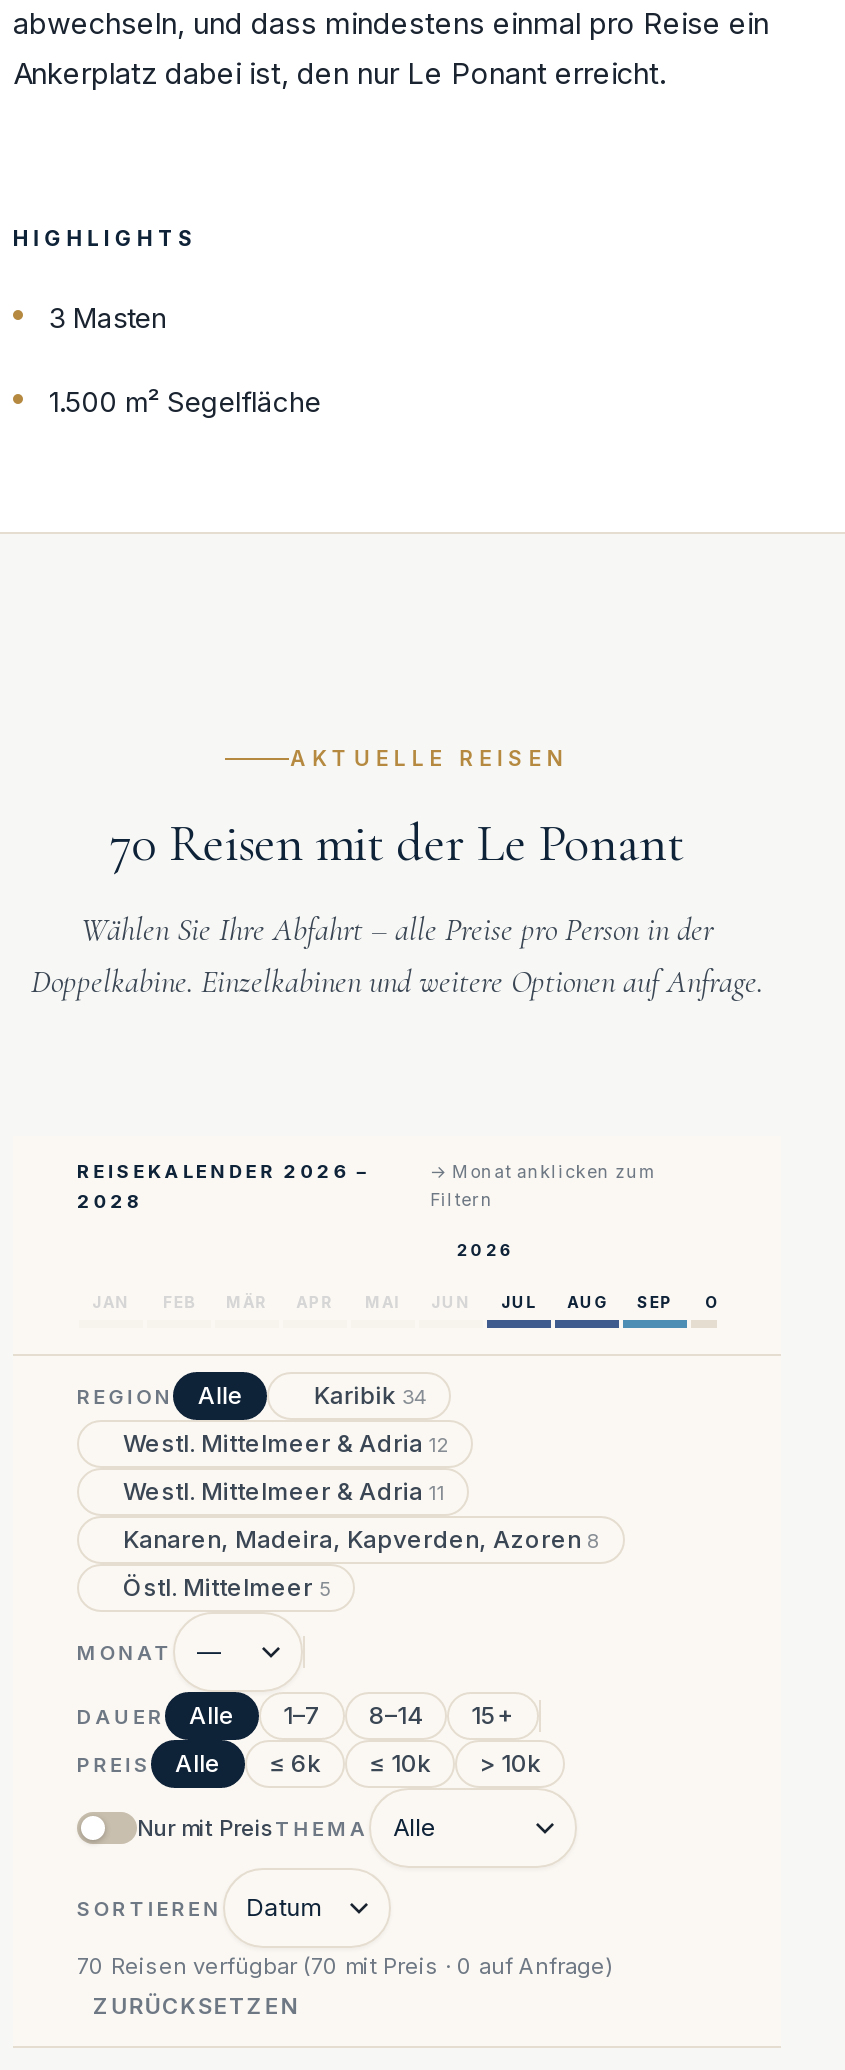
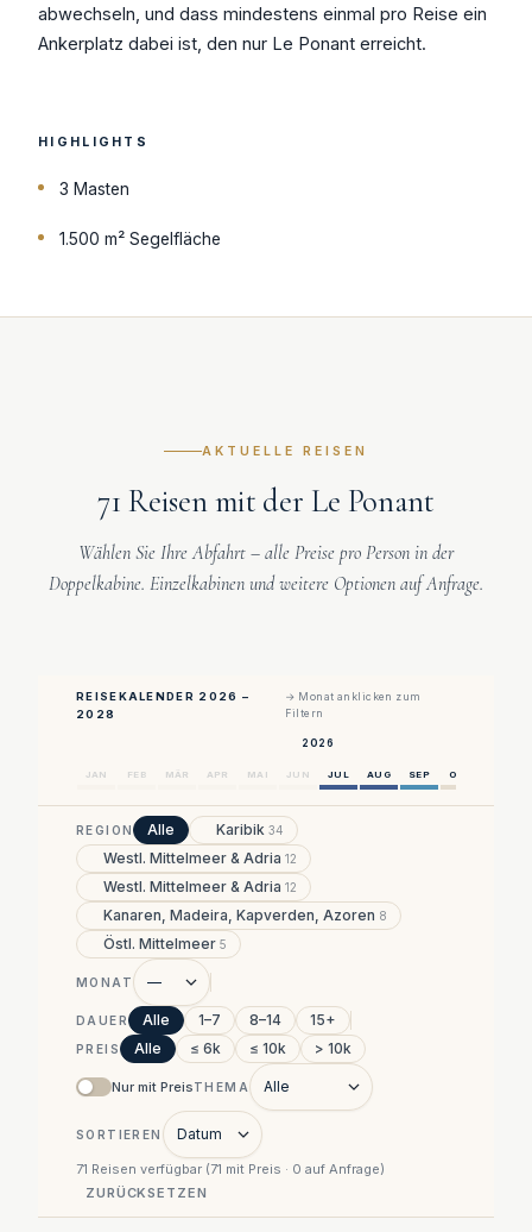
[110,812,684,876] 70 Reisen mit der Le Ponant -> [98,483,434,521] 71 Reisen mit der Le Ponant
[123,1476,445,1506] Westl. Mittelmeer & Adria 11 -> [103,878,297,896] Westl. Mittelmeer & Adria 12
[77,1952,613,1980] 70 Reisen verfügbar (70 mit Preis · 0 auf Anfrage) -> [76,1161,385,1178] 71 Reisen verfügbar (71 mit Preis · 0 auf Anfrage)

